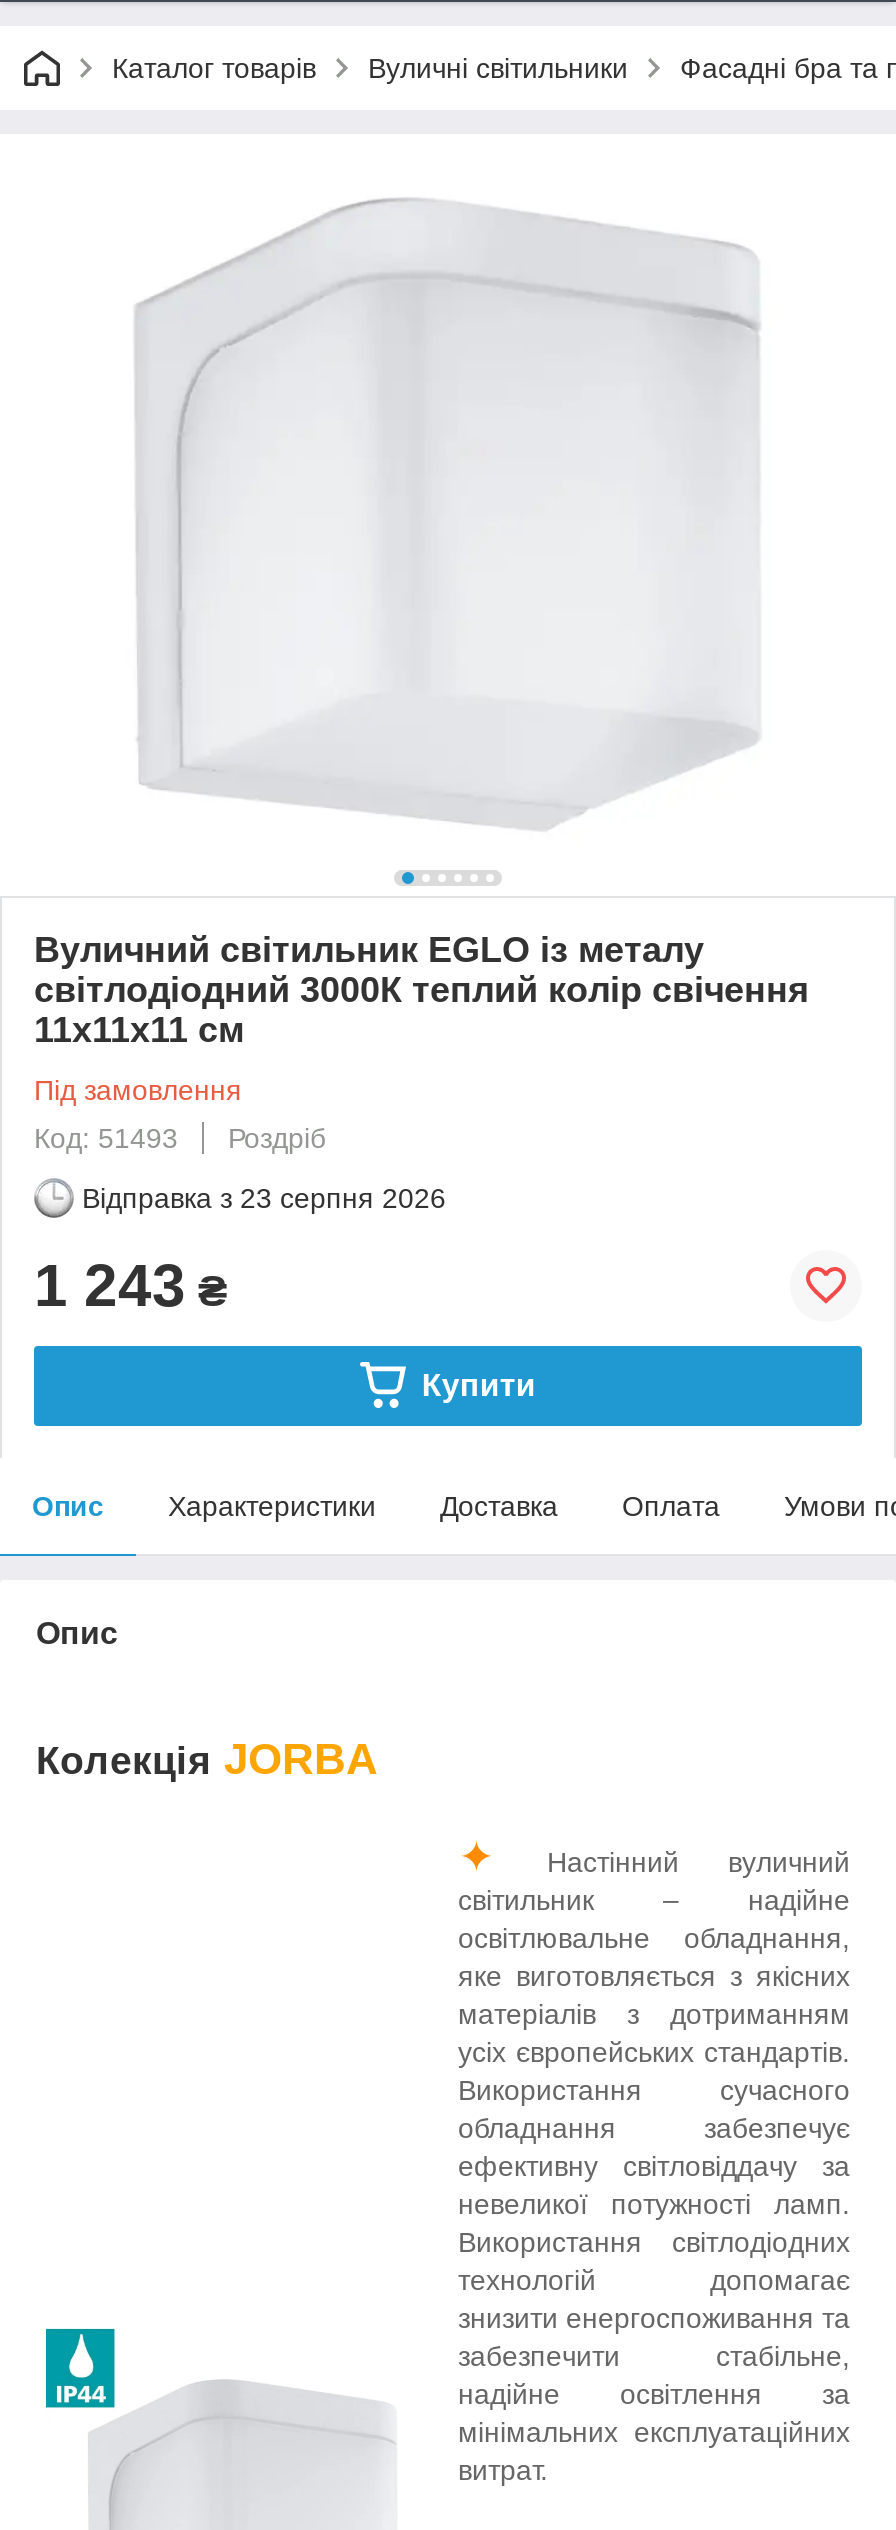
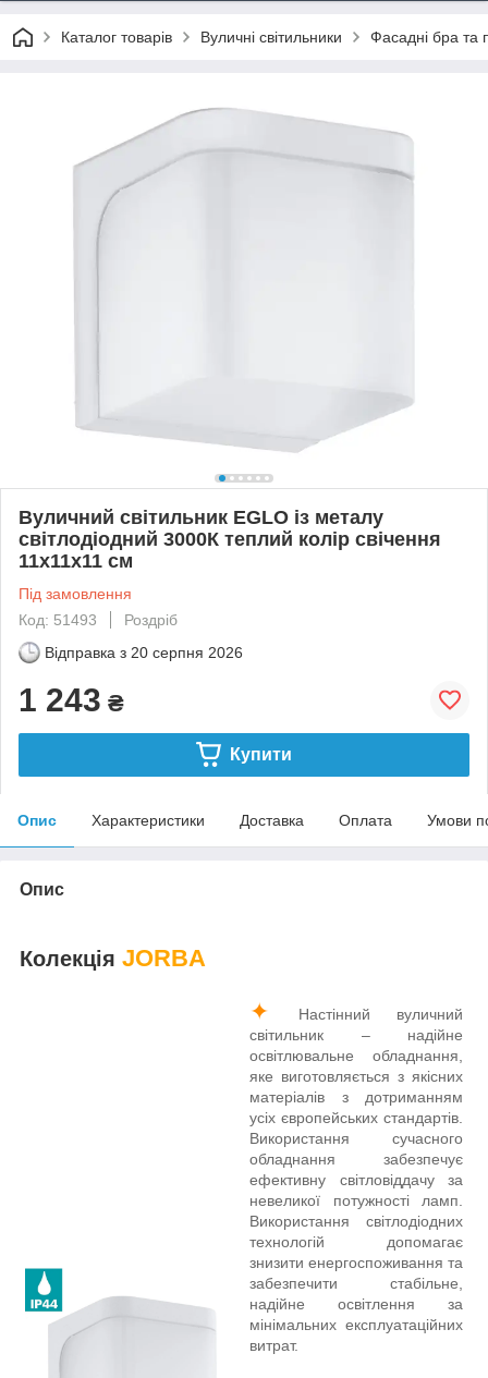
[82,1182,446,1214] Відправка з 23 серпня 2026 -> [45,644,243,661] Відправка з 20 серпня 2026

